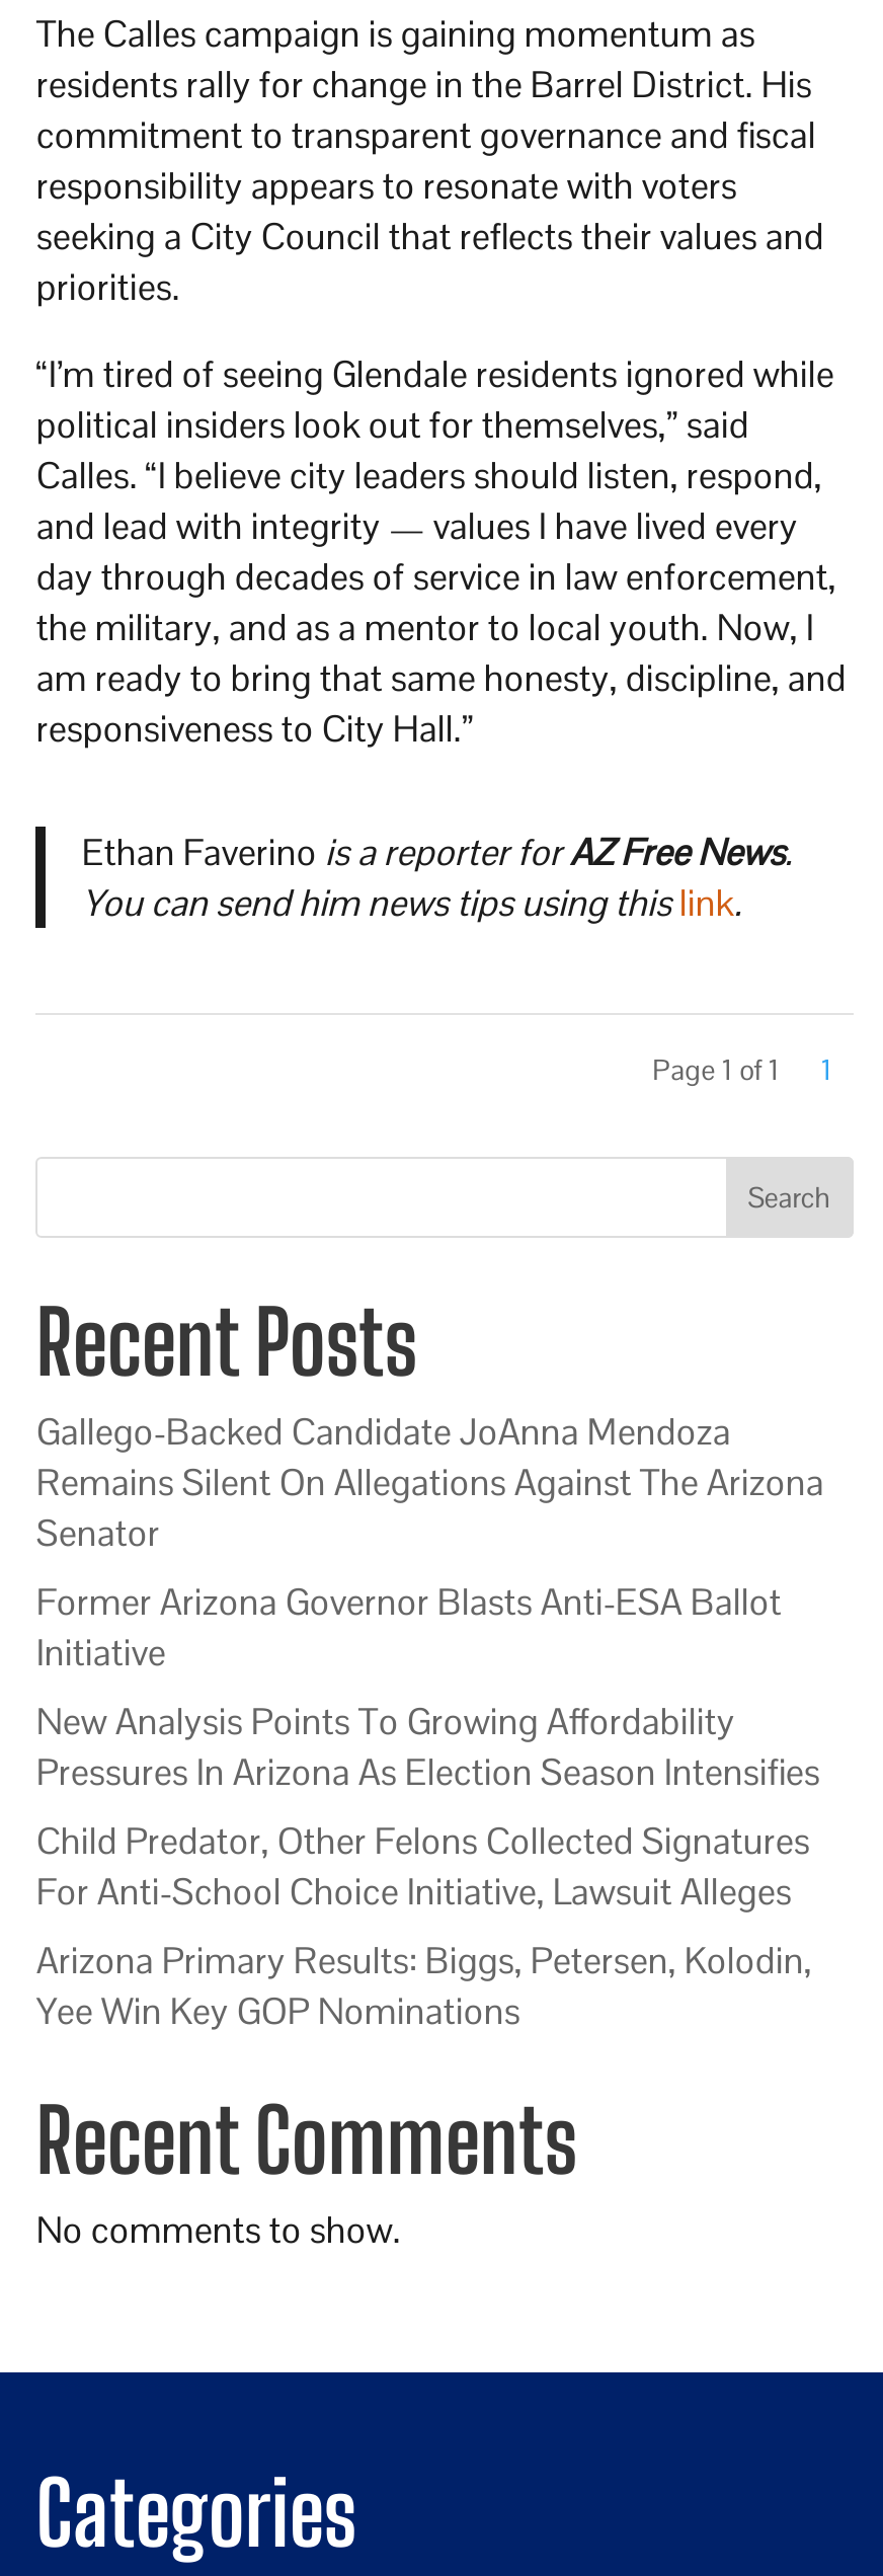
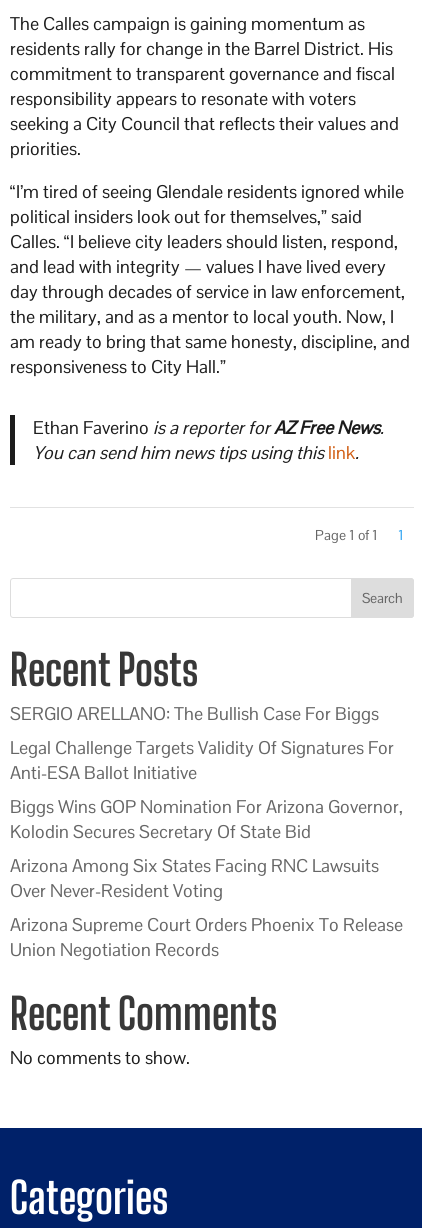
[36,1408,824,1556] Gallego-Backed Candidate JoAnna Mendoza | Remains Silent On Allegations Against The Arizona | Senator -> [10,701,379,724] SERGIO ARELLANO: The Bullish Case For Biggs
[36,1578,782,1675] Former Arizona Governor Blasts Anti-ESA Ballot | Initiative -> [10,735,394,783] Legal Challenge Targets Validity Of Signatures For | Anti-ESA Ballot Initiative
[36,1698,820,1795] New Analysis Points To Growing Affordability | Pressures In Arizona As Election Season Intensifies -> [10,794,403,842] Biggs Wins GOP Nomination For Arizona Governor, | Kolodin Secures Secretary Of State Bid
[36,1817,810,1915] Child Predator, Other Felons Collected Signatures | For Anti-School Choice Initiative, Lawsuit Alleges -> [10,853,379,901] Arizona Among Six States Facing RNC Lawsuits | Over Never-Resident Voting
[36,1937,812,2034] Arizona Primary Results: Biggs, Petersen, Kolodin, | Yee Win Key GOP Nominations -> [10,912,403,960] Arizona Supreme Court Orders Phoenix To Release | Union Negotiation Records

